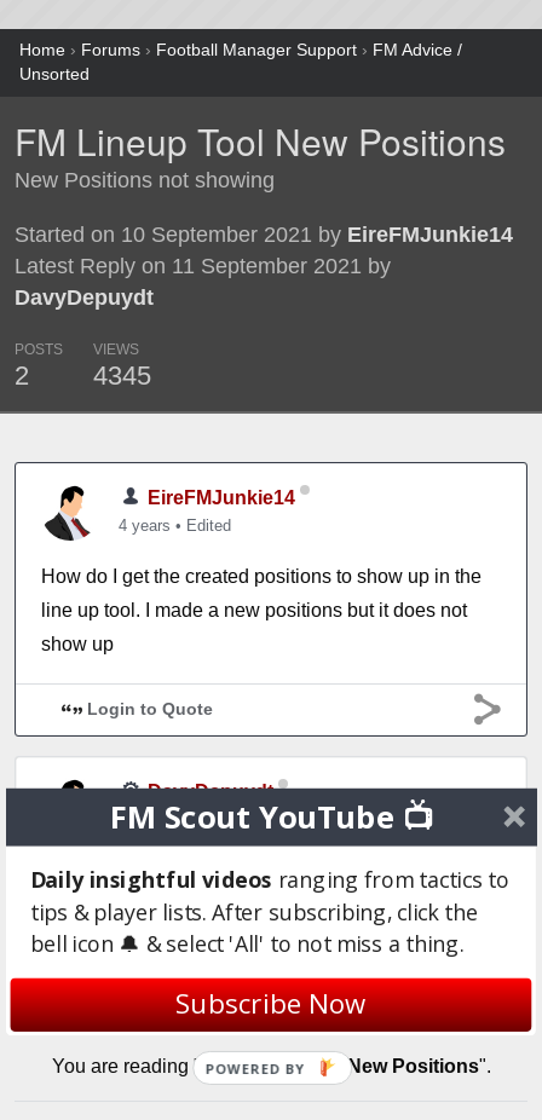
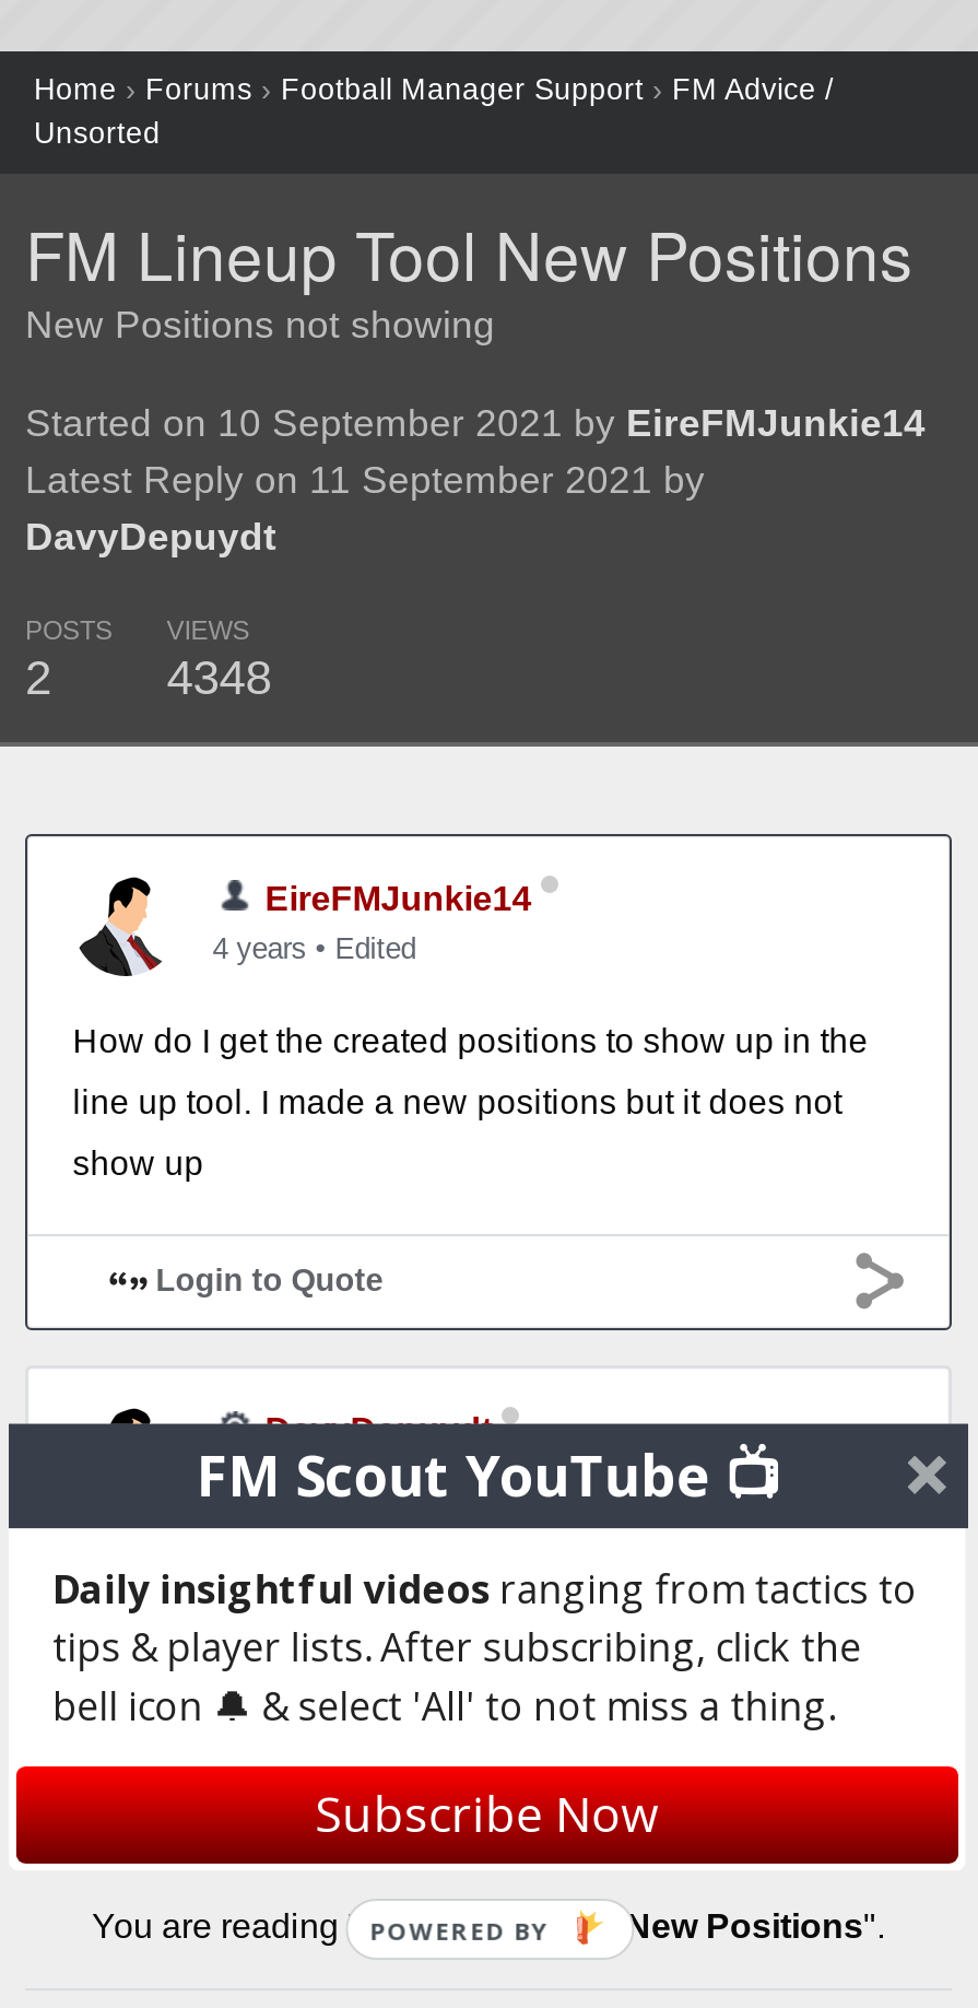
[93,361,151,391] 4345 -> [167,651,272,705] 4348

